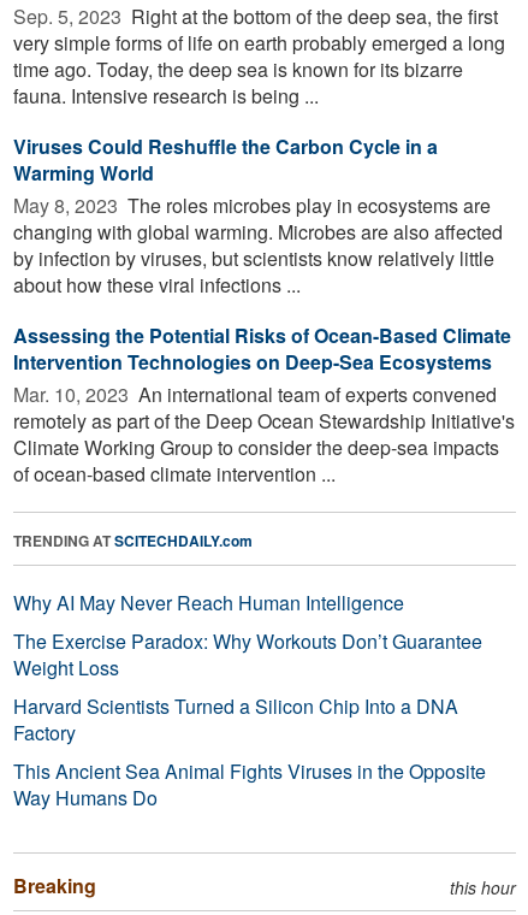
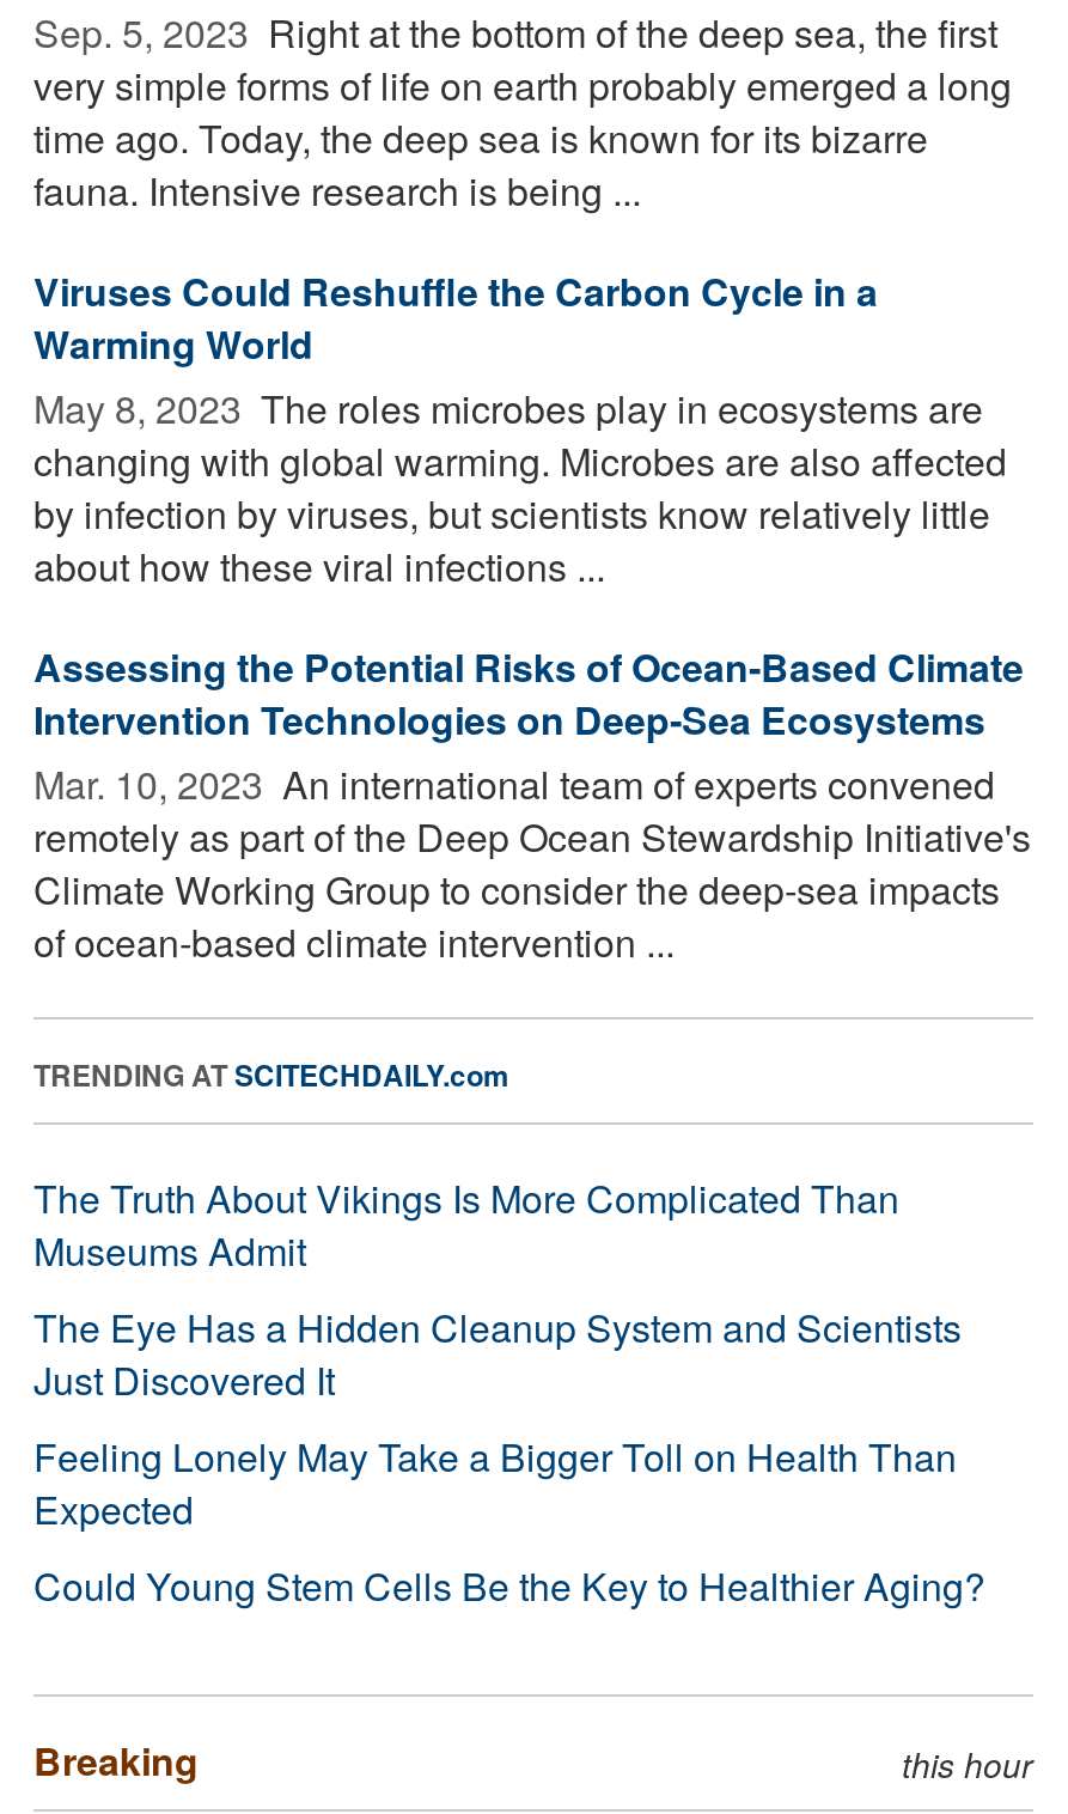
[13,588,486,811] Why AI May Never Reach Human Intelligence | The Exercise Paradox: Why Workouts Don’t Guarantee | Weight Loss | Harvard Scientists Turned a Silicon Chip Into a DNA | Factory | This Ancient Sea Animal Fights Viruses in the Opposite | Way Humans Do -> [33,1170,985,1612] The Truth About Vikings Is More Complicated Than | Museums Admit | The Eye Has a Hidden Cleanup System and Scientists | Just Discovered It | Feeling Lonely May Take a Bigger Toll on Health Than | Expected | Could Young Stem Cells Be the Key to Healthier Aging?

